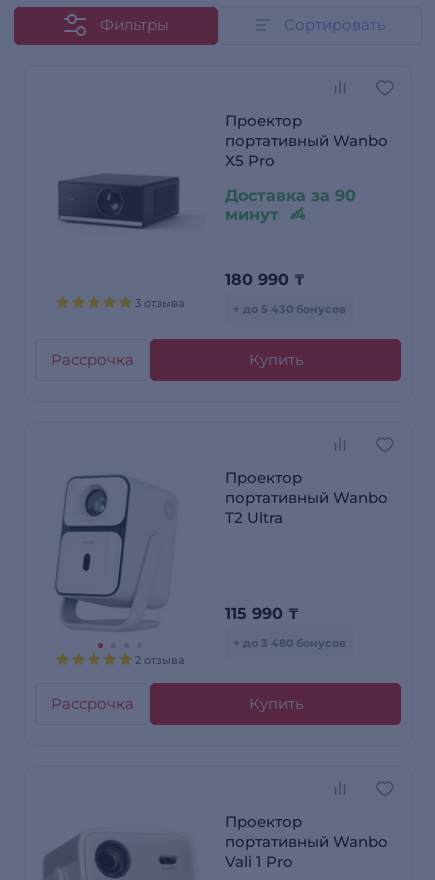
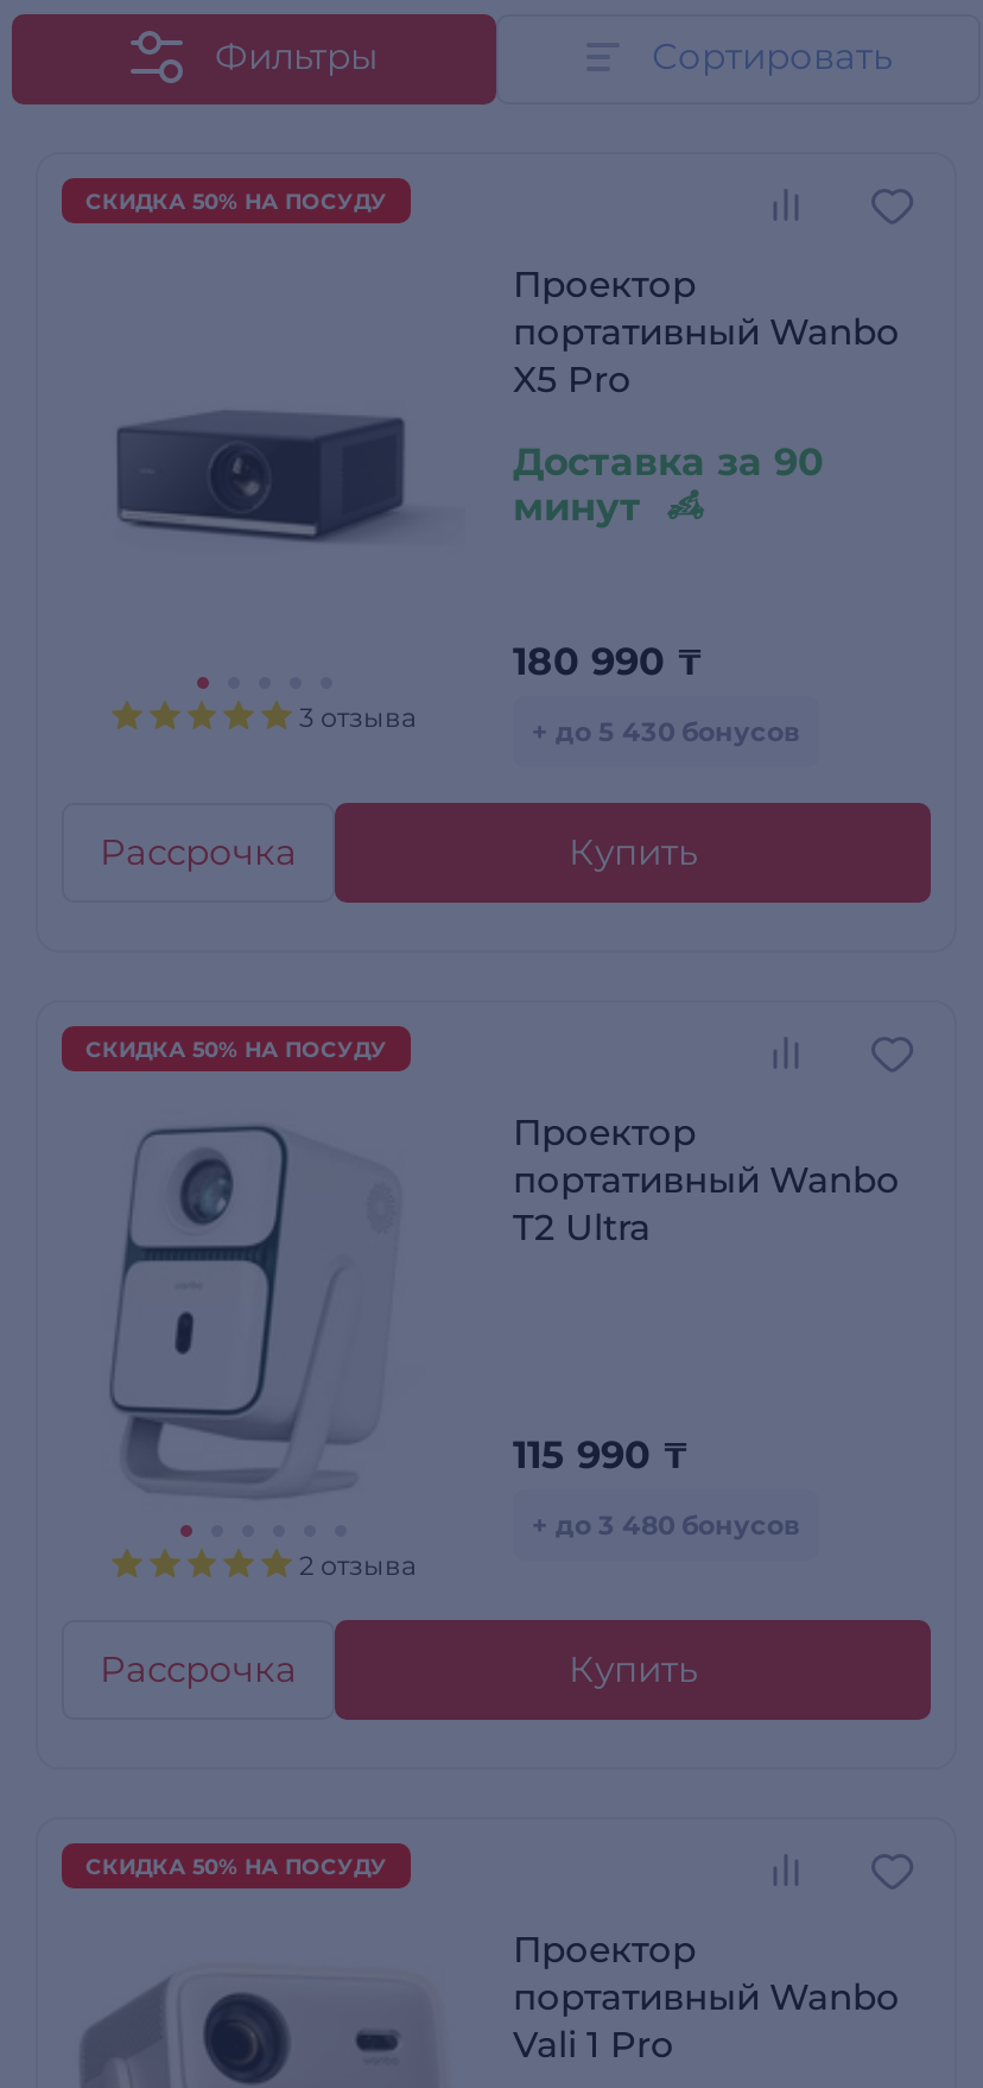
none -> [85,188,387,214] СКИДКА 50% НА ПОСУДУ
none -> [85,1036,387,1062] СКИДКА 50% НА ПОСУДУ
none -> [85,1853,387,1879] СКИДКА 50% НА ПОСУДУ

